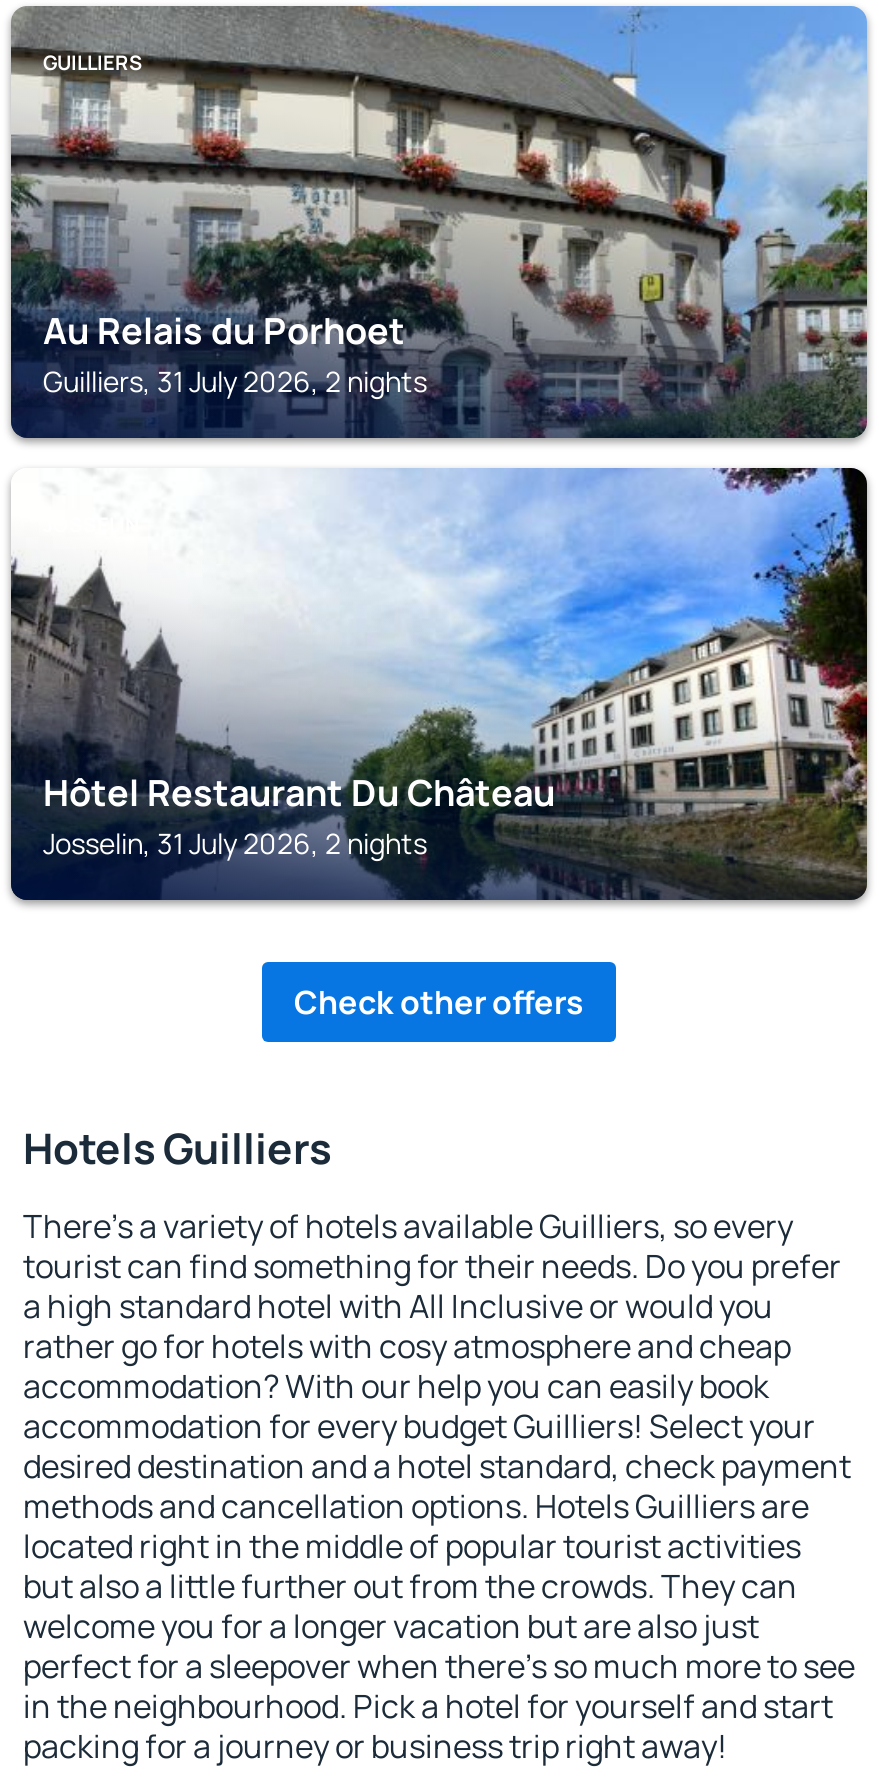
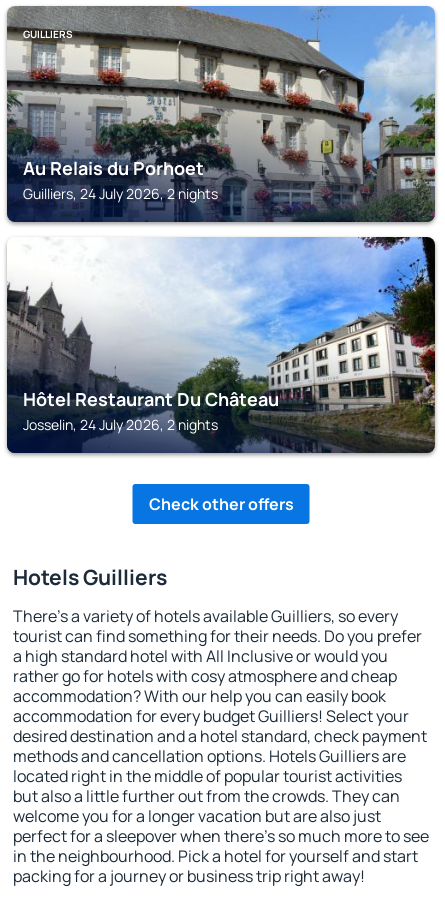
[43,362,427,400] Guilliers, 31 July 2026, 2 nights -> [23,184,218,203] Guilliers, 24 July 2026, 2 nights
[43,824,427,862] Josselin, 31 July 2026, 2 nights -> [23,415,218,434] Josselin, 24 July 2026, 2 nights

